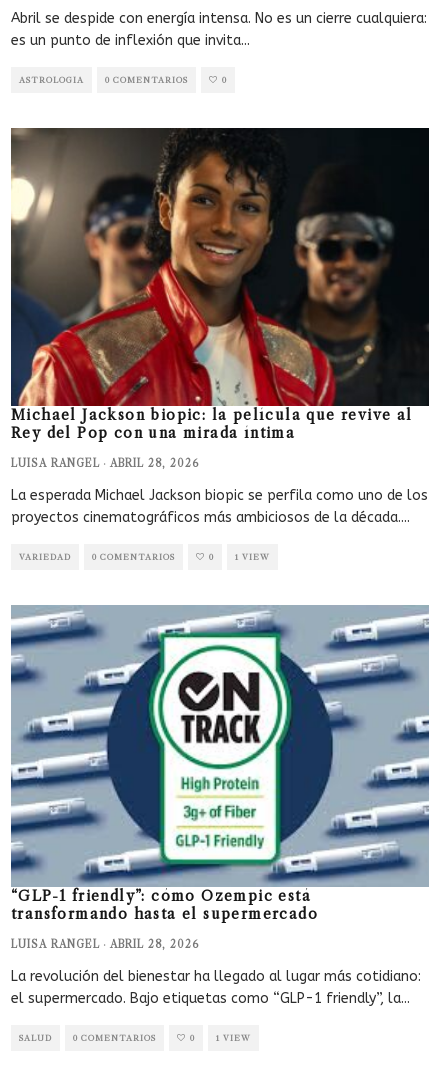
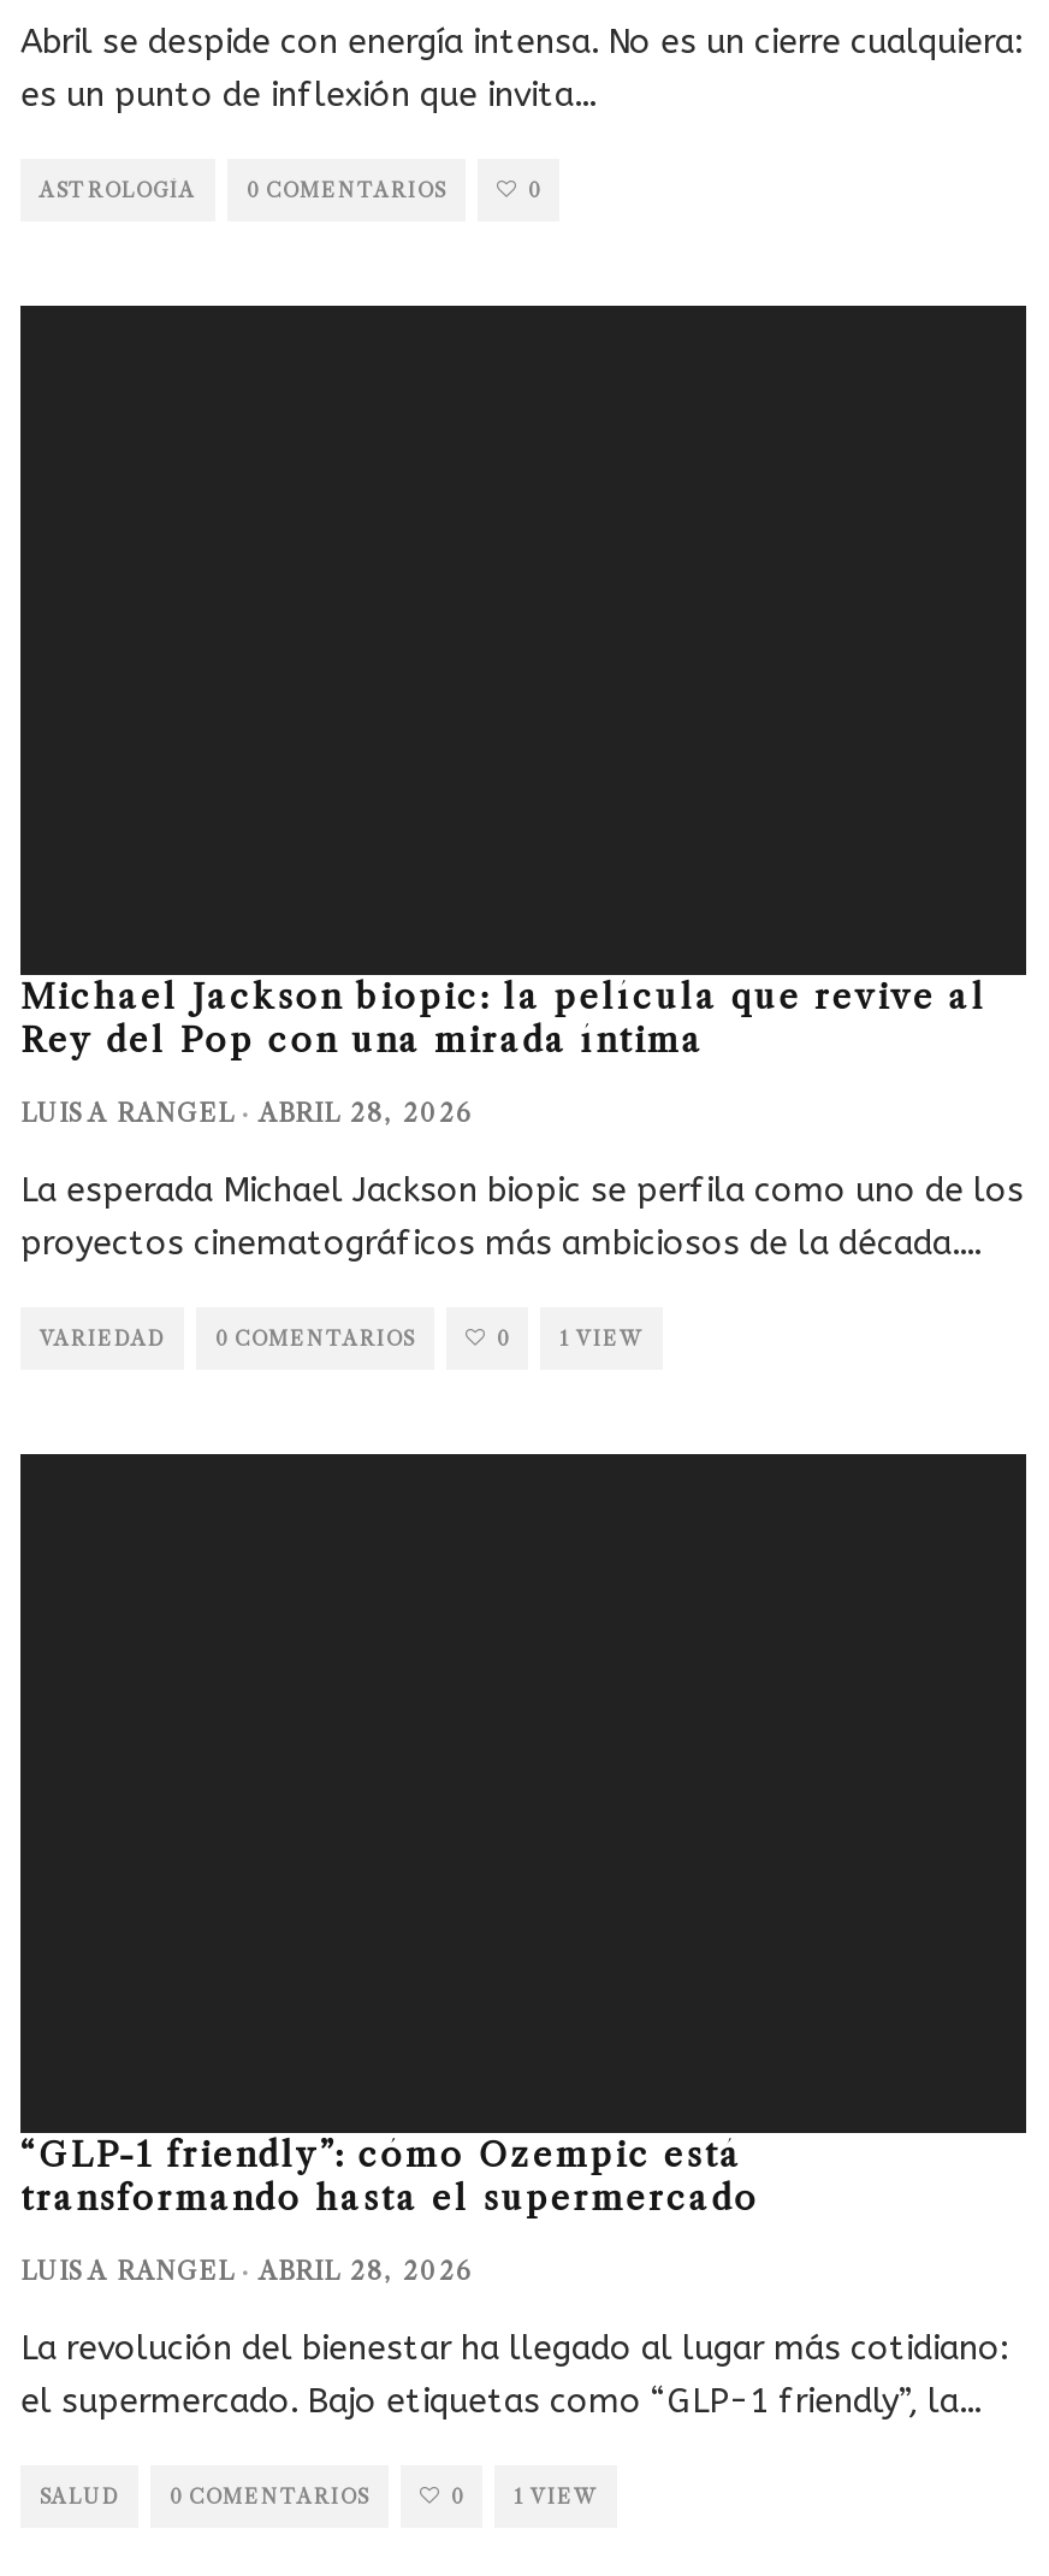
[10,127,392,404] [image] -> none
[10,606,430,886] [image] -> none

